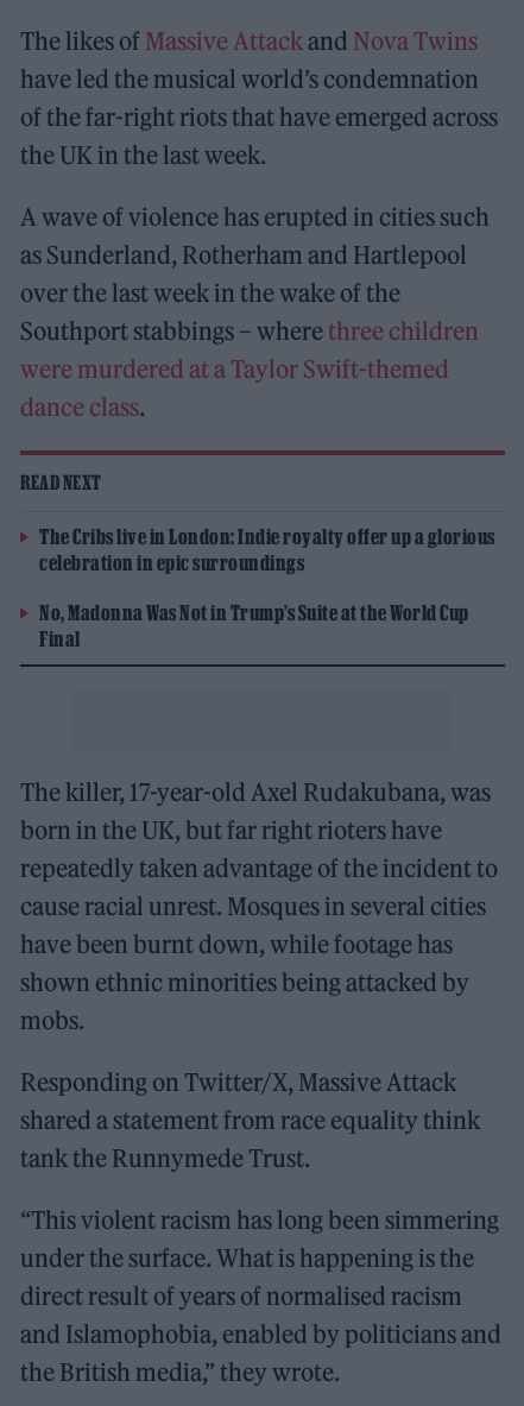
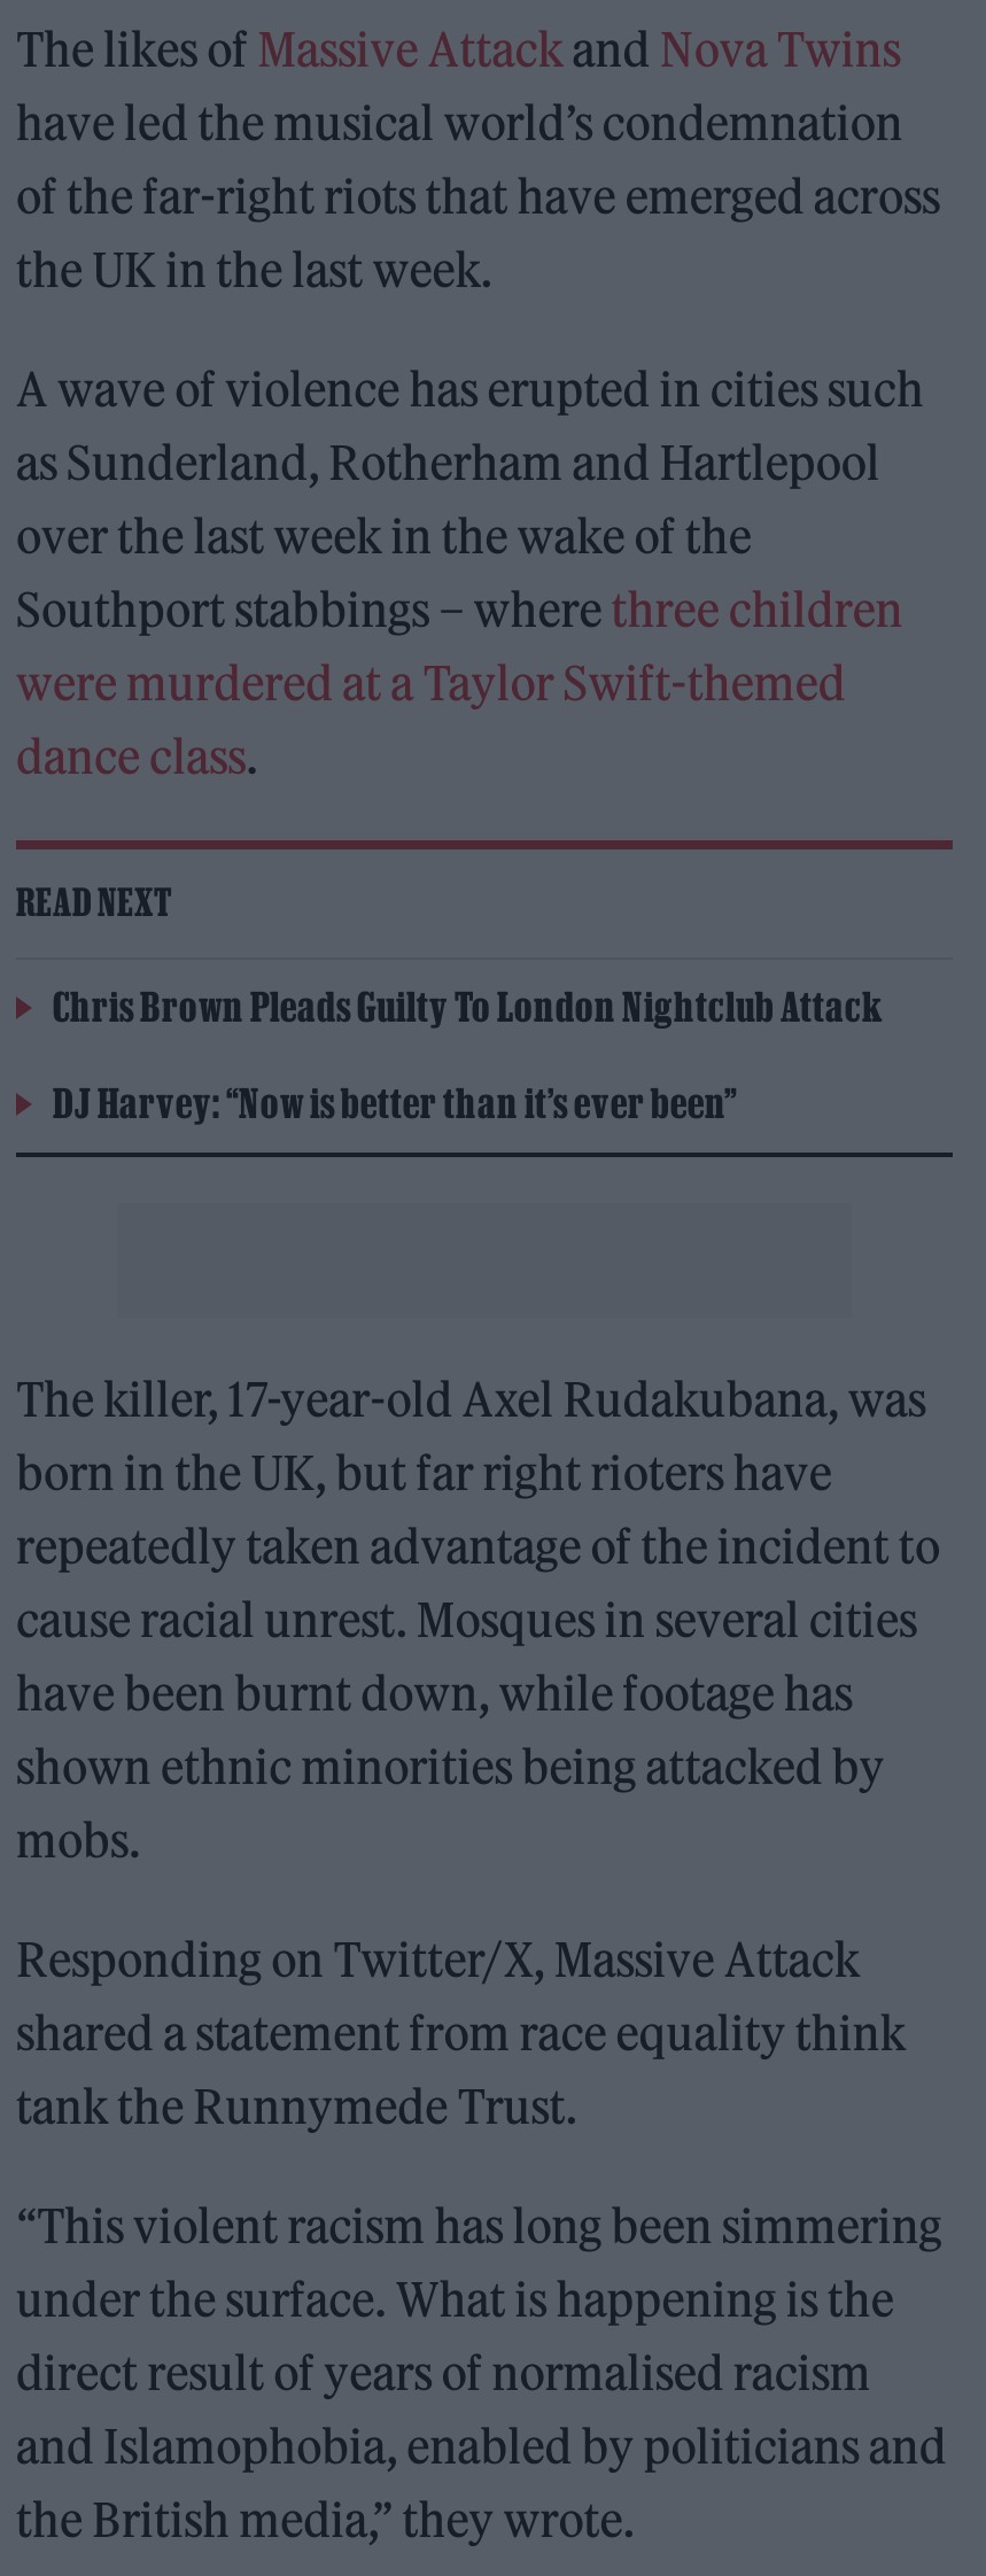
[39,525,495,574] The Cribs live in London: Indie royalty offer up a glorious | celebration in epic surroundings -> [53,986,884,1030] Chris Brown Pleads Guilty To London Nightclub Attack
[39,601,469,650] No, Madonna Was Not in Trump’s Suite at the World Cup | Final -> [53,1083,737,1126] DJ Harvey: “Now is better than it’s ever been”

